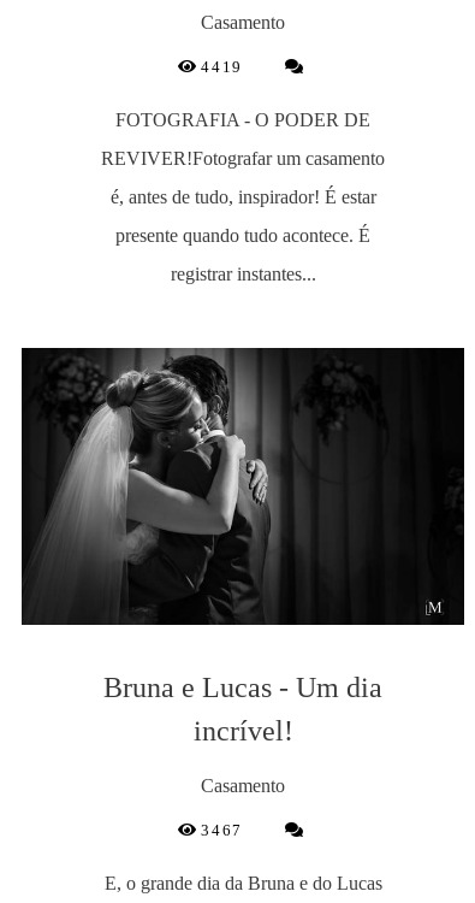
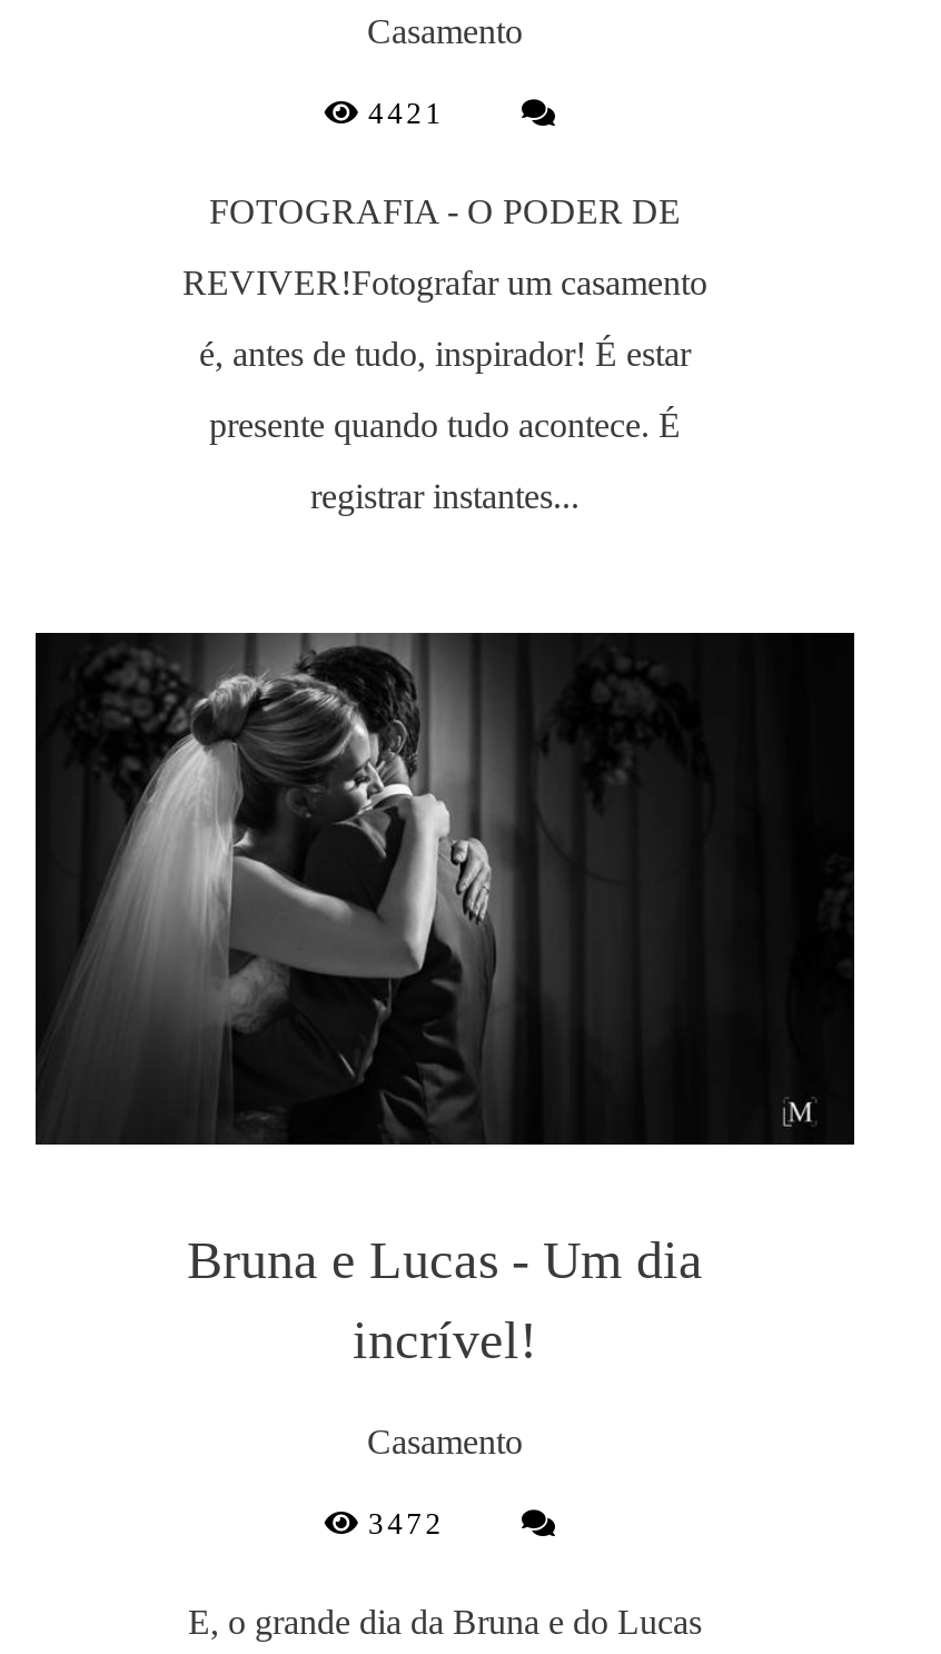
[201,58,243,76] 4419 -> [368,97,445,131] 4421
[201,821,243,840] 3467 -> [368,1508,445,1541] 3472

